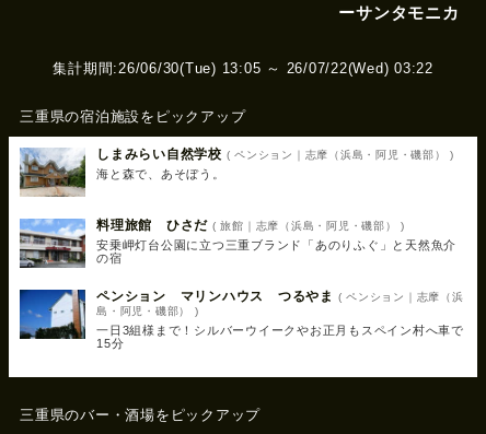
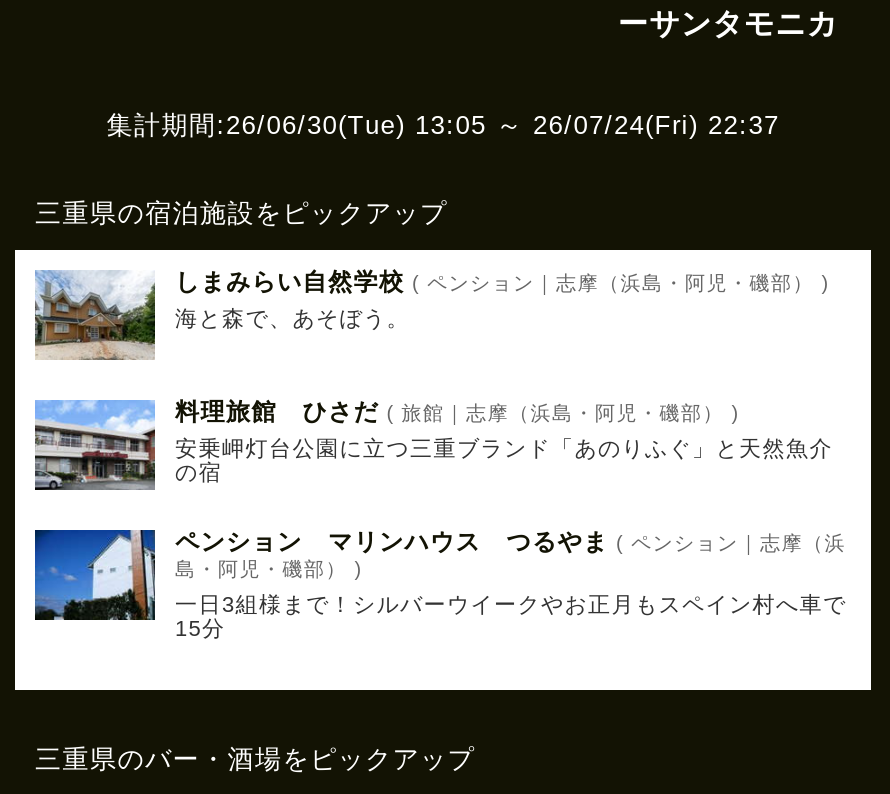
[53,60,433,77] 集計期間:26/06/30(Tue) 13:05 ～ 26/07/22(Wed) 03:22 -> [107,110,779,140] 集計期間:26/06/30(Tue) 13:05 ～ 26/07/24(Fri) 22:37

